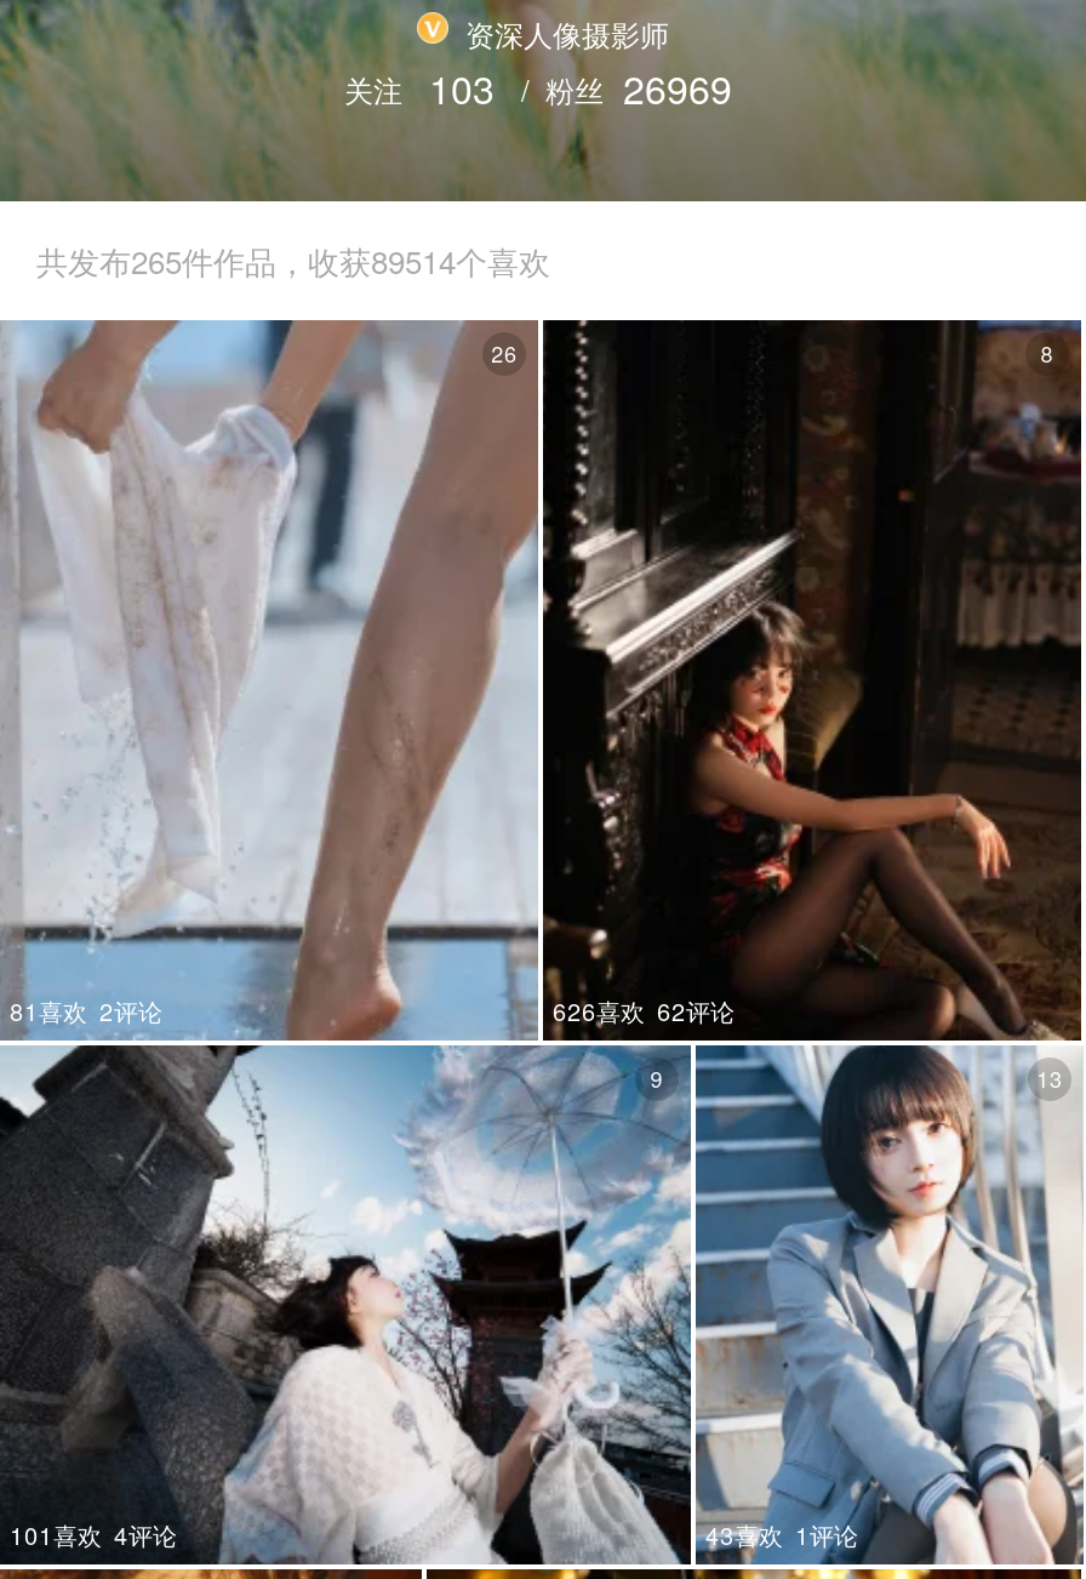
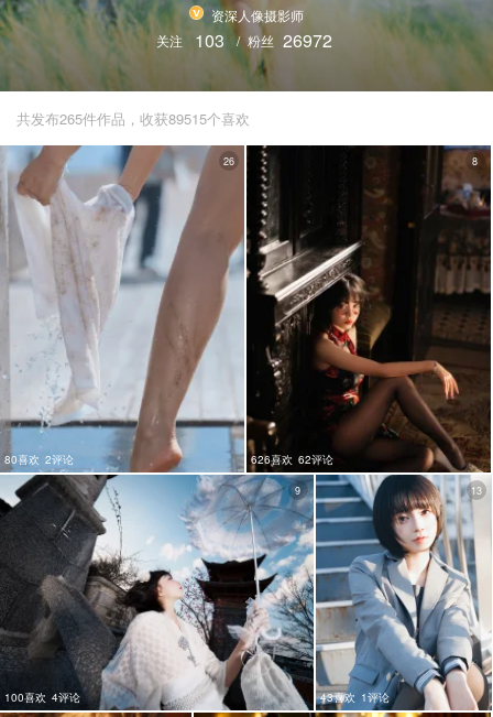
[344,61,732,116] 关注 103 / 粉丝 26969 -> [156,28,332,53] 关注 103 / 粉丝 26972
[36,238,550,284] 共发布265件作品，收获89514个喜欢 -> [17,108,250,129] 共发布265件作品，收获89515个喜欢
[10,994,162,1028] 81喜欢 2评论 -> [4,452,74,467] 80喜欢 2评论
[10,1518,177,1552] 101喜欢 4评论 -> [4,689,80,705] 100喜欢 4评论

